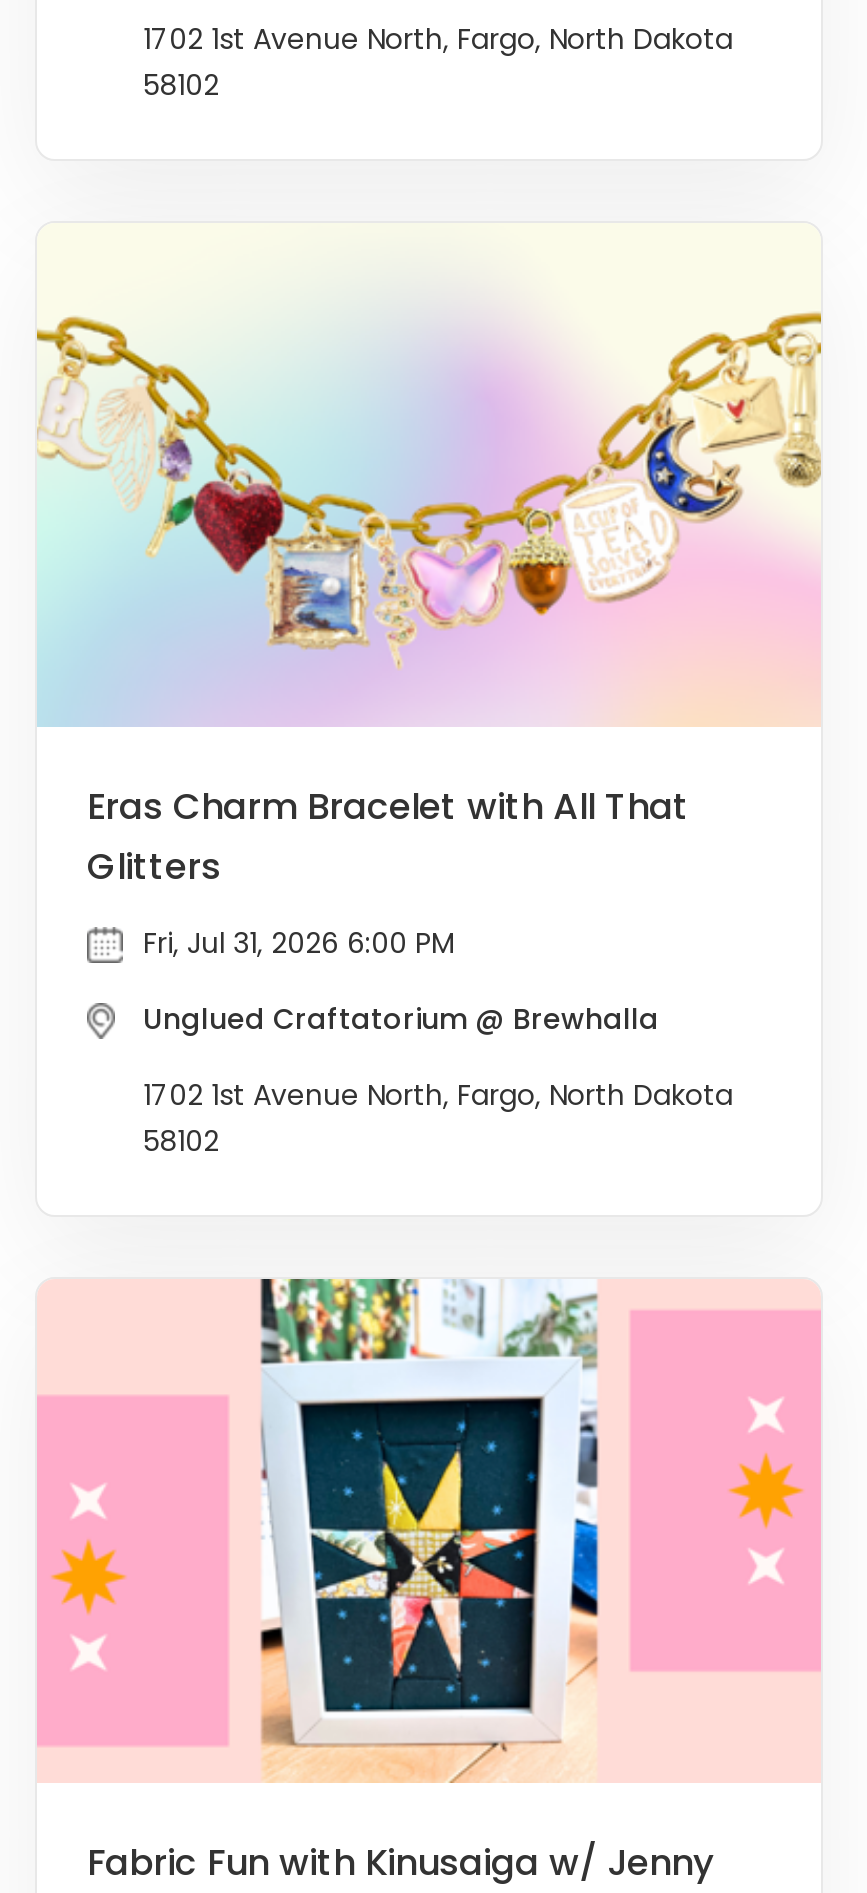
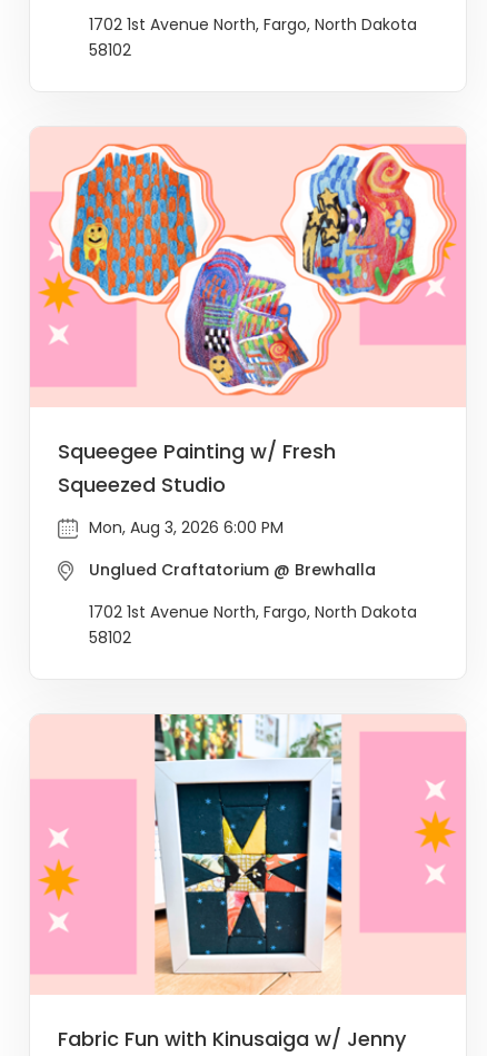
[35,227,823,891] [image] | Eras Charm Bracelet with All That | Glitters -> [30,129,466,498] [image] | Squeegee Painting w/ Fresh | Squeezed Studio
[143,923,455,963] Fri, Jul 31, 2026 6:00 PM -> [89,516,284,538] Mon, Aug 3, 2026 6:00 PM

